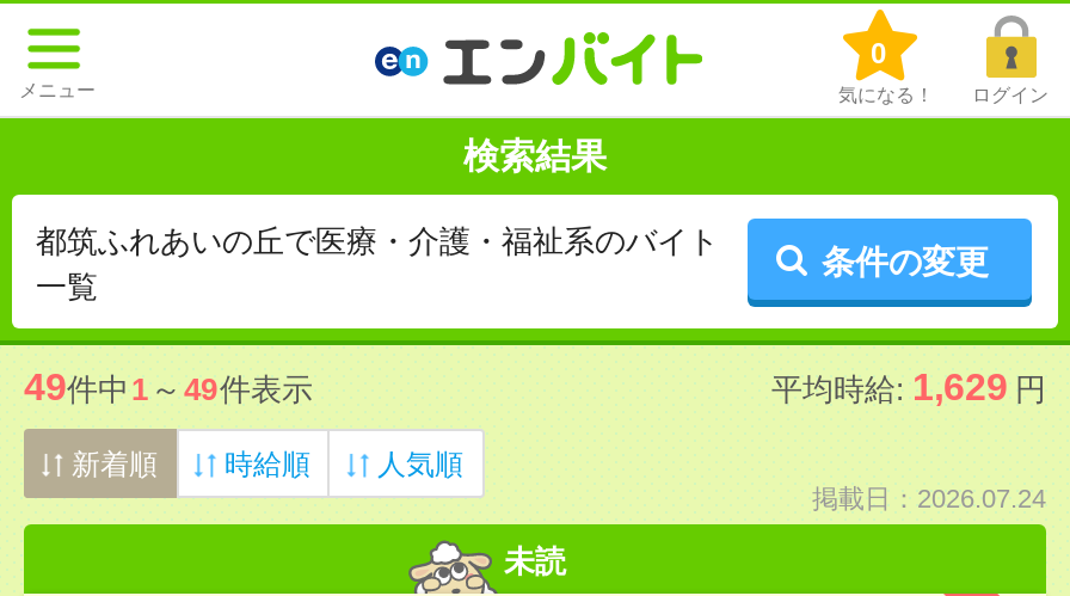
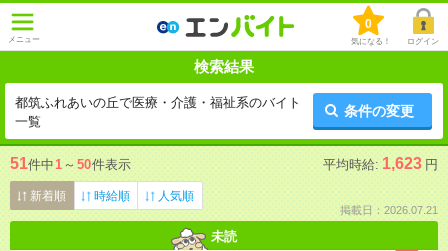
[24,367,313,407] 49件中1～49件表示 -> [10,155,131,172] 51件中1～50件表示
[771,367,1046,407] 平均時給: 1,629 円 -> [323,155,438,172] 平均時給: 1,623 円
[812,484,1046,512] 掲載日：2026.07.24 -> [340,204,438,216] 掲載日：2026.07.21

